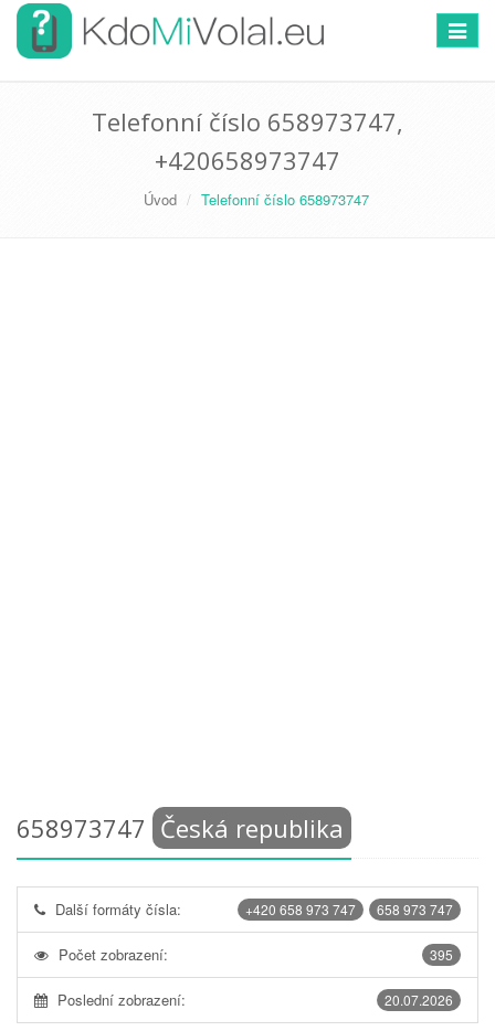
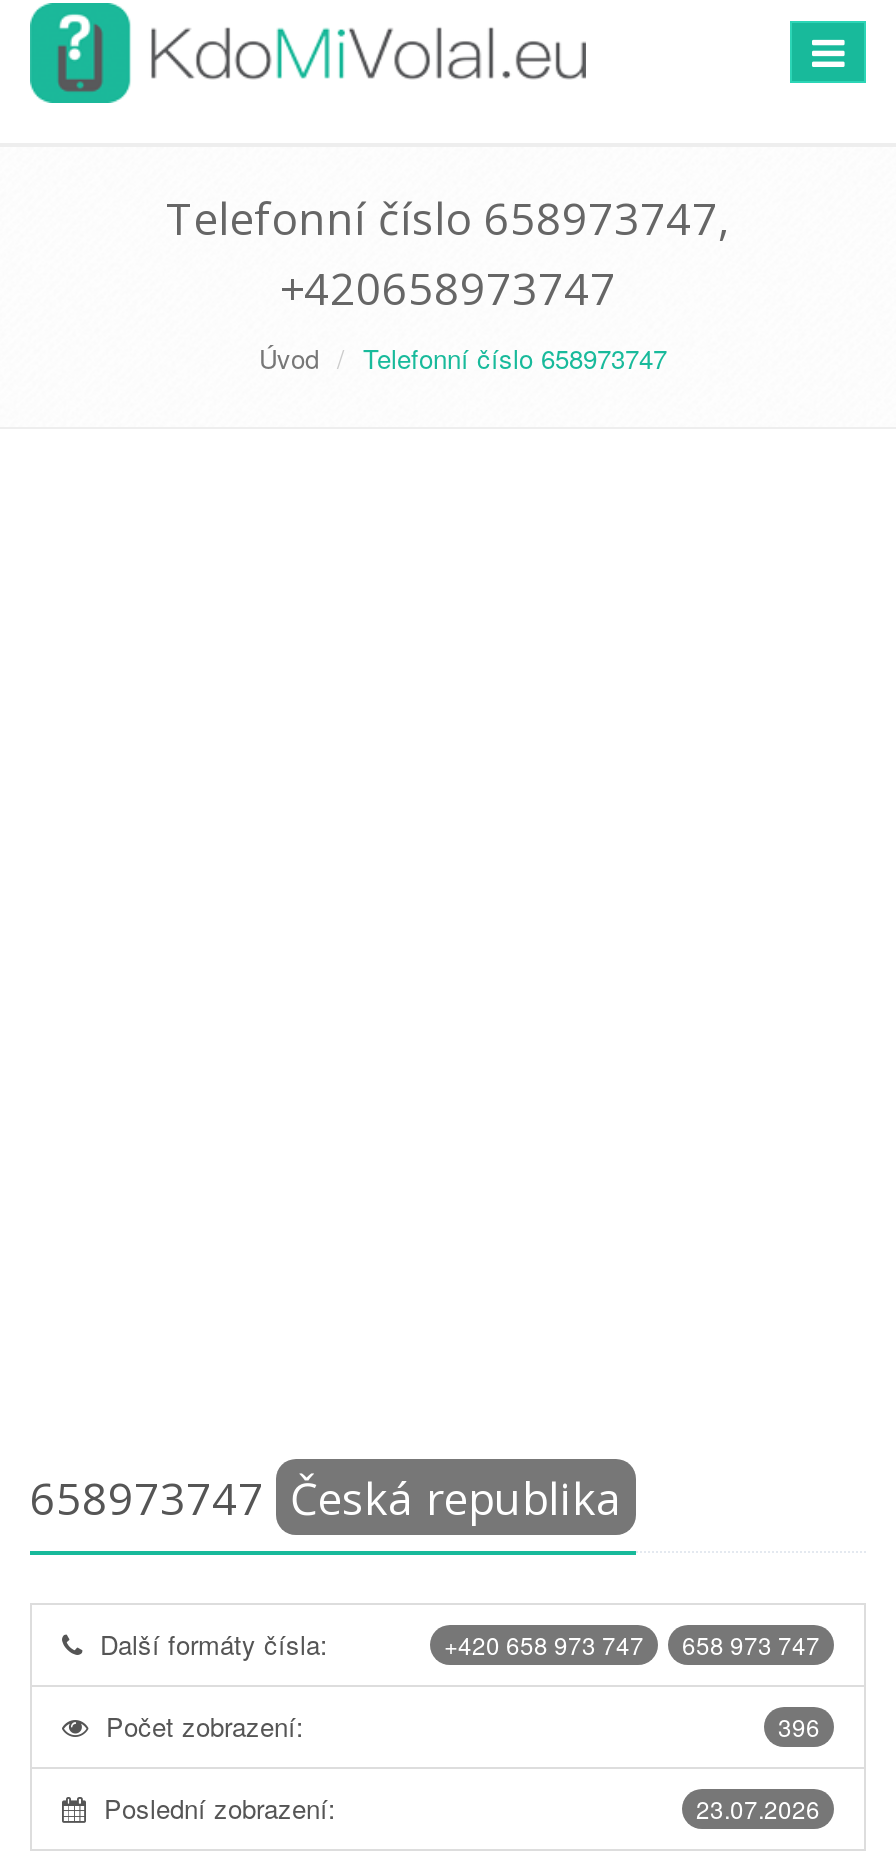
[430,945,453,964] 395 -> [778,1709,820,1743] 396
[385,990,453,1009] 20.07.2026 -> [696,1791,820,1825] 23.07.2026

